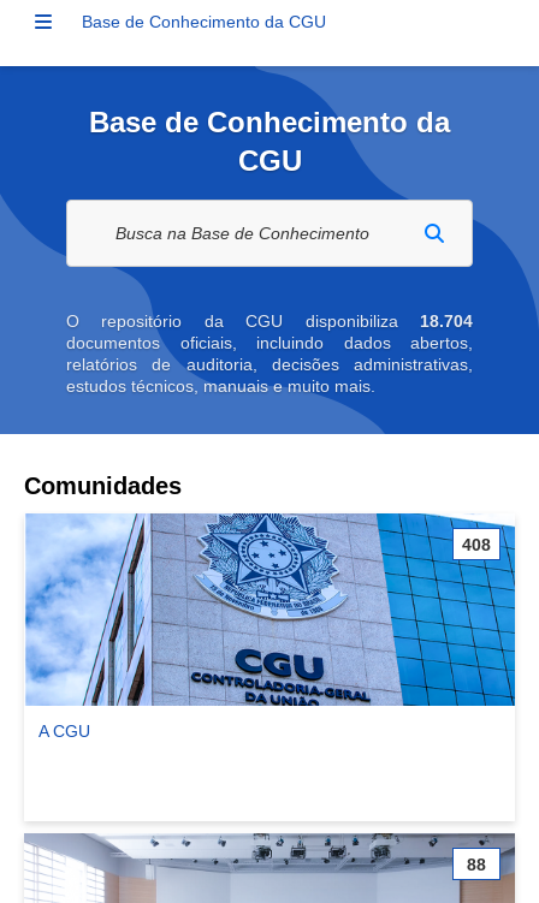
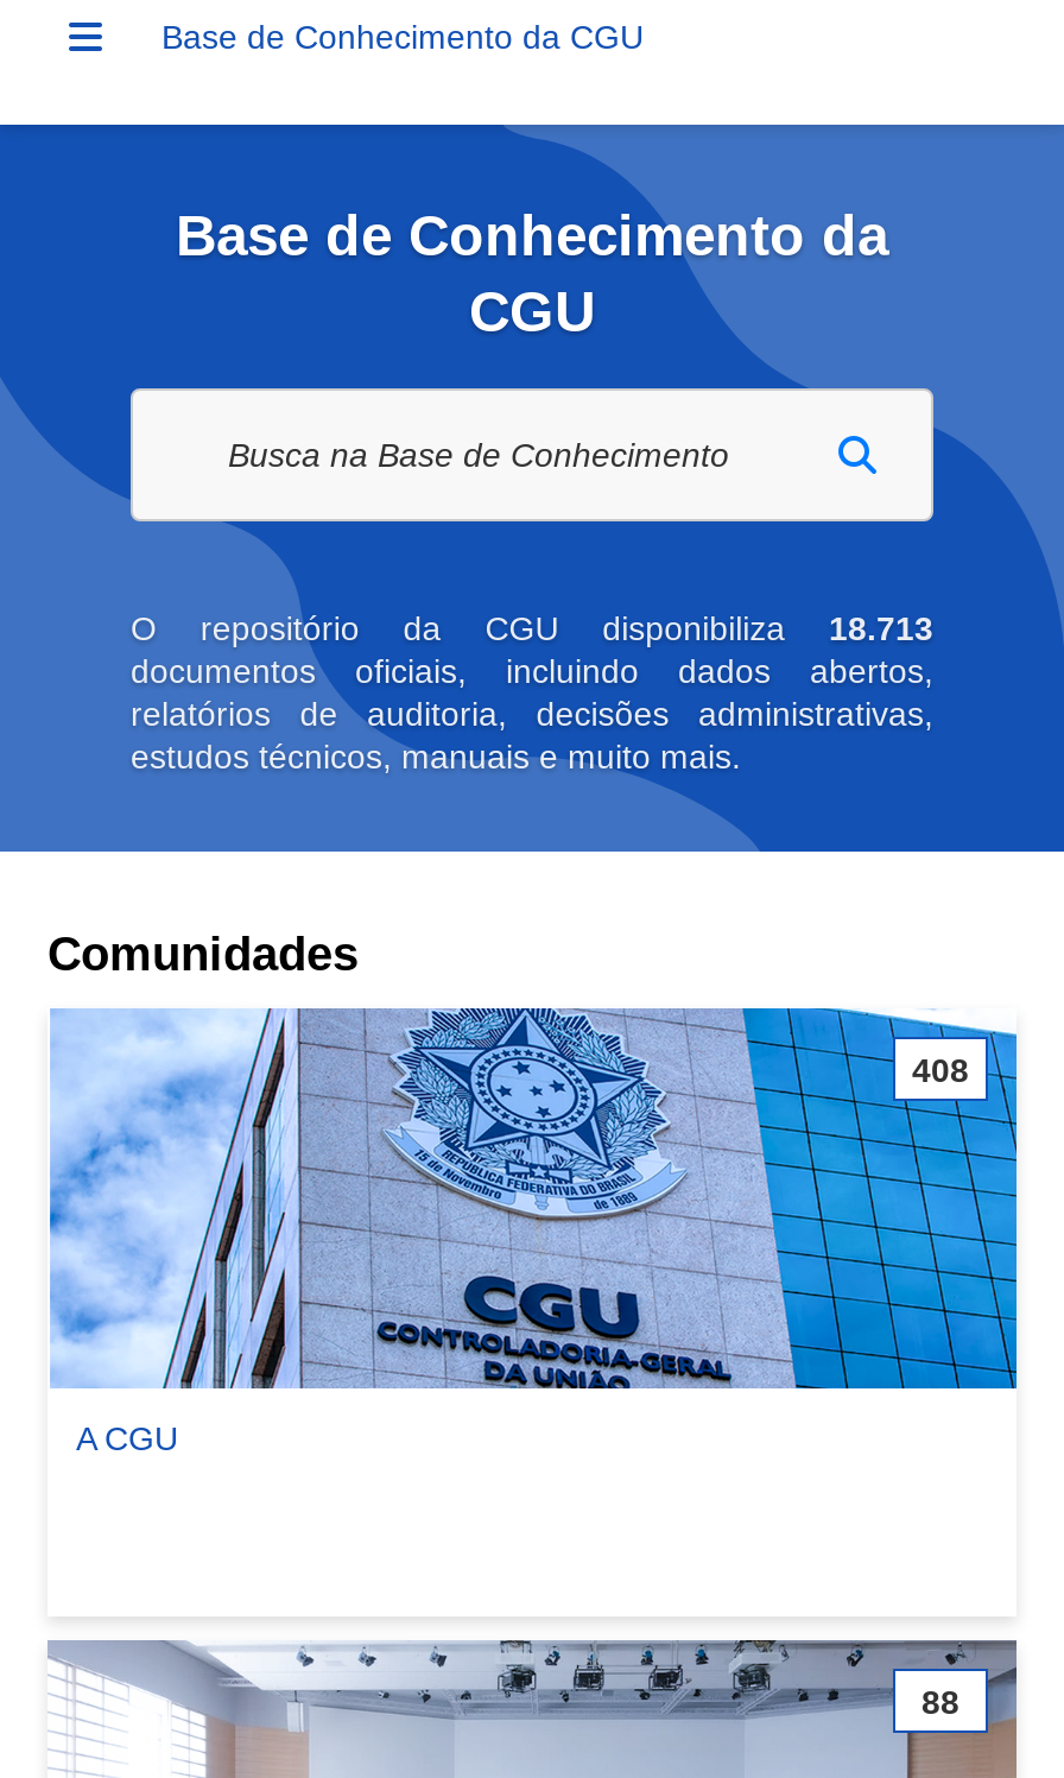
[66,311,473,331] O repositório da CGU disponibiliza 18.704 -> [131,609,933,647] O repositório da CGU disponibiliza 18.713

